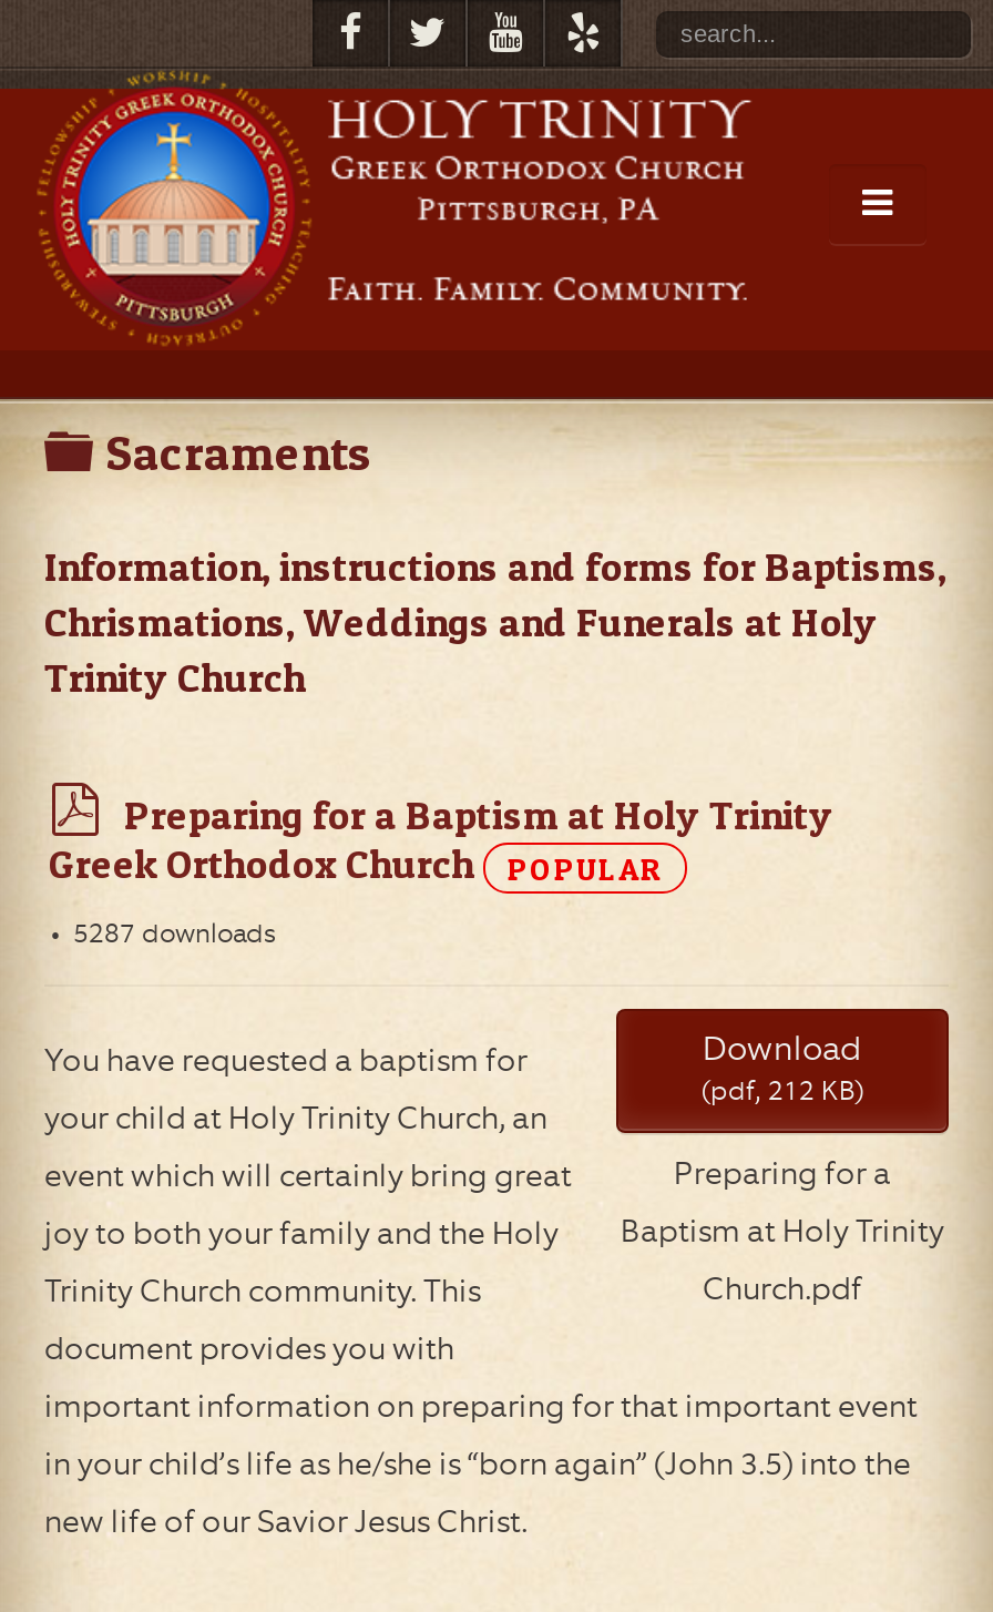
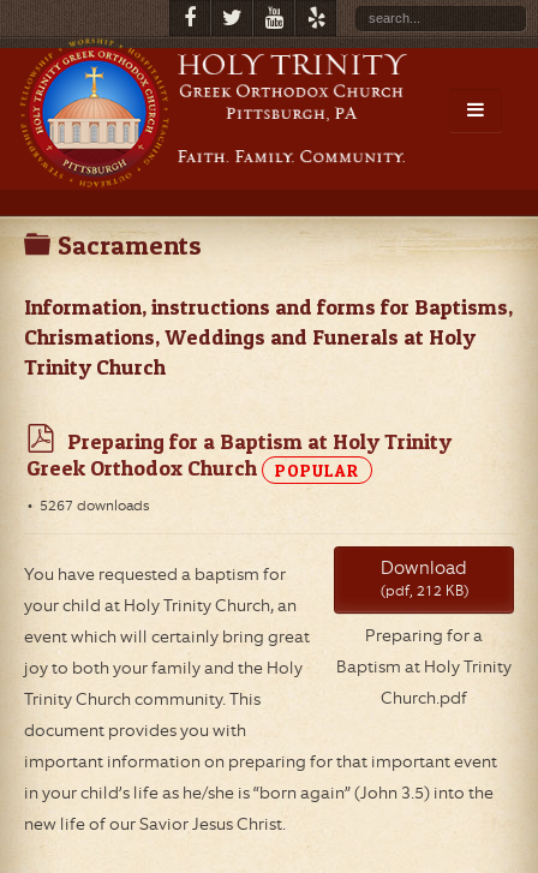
[66,917,275,952] 5287 downloads -> [36,497,149,516] 5267 downloads

